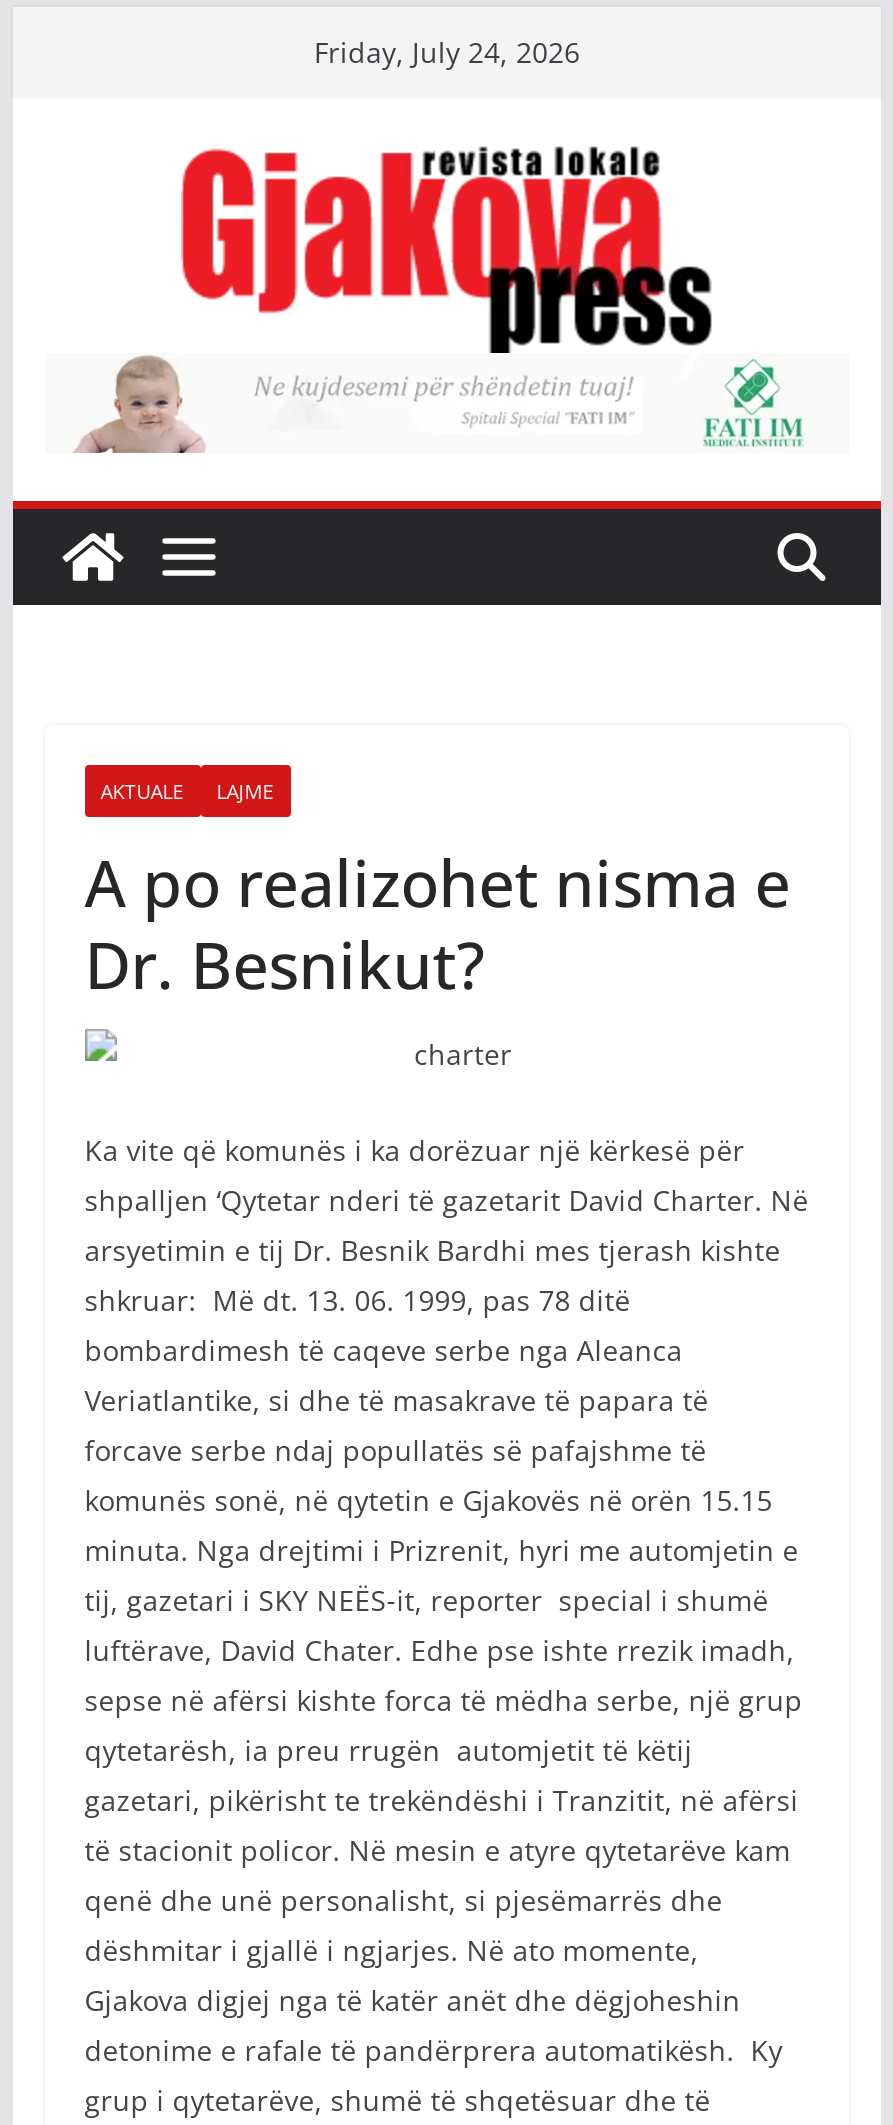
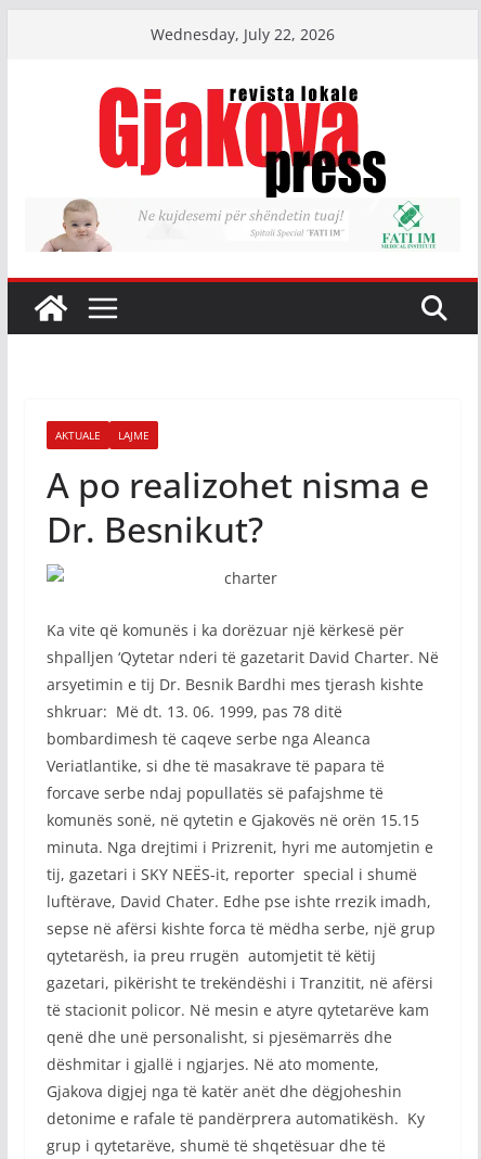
[314,33,580,71] Friday, July 24, 2026 -> [151,24,335,44] Wednesday, July 22, 2026

